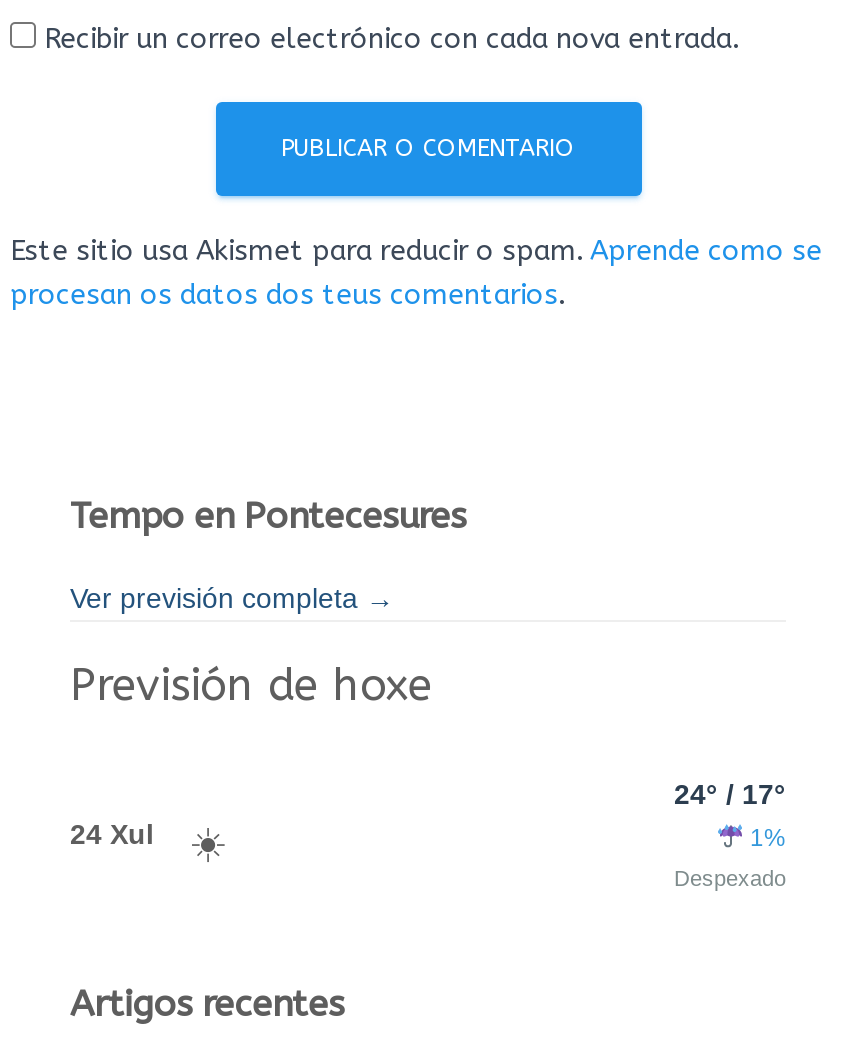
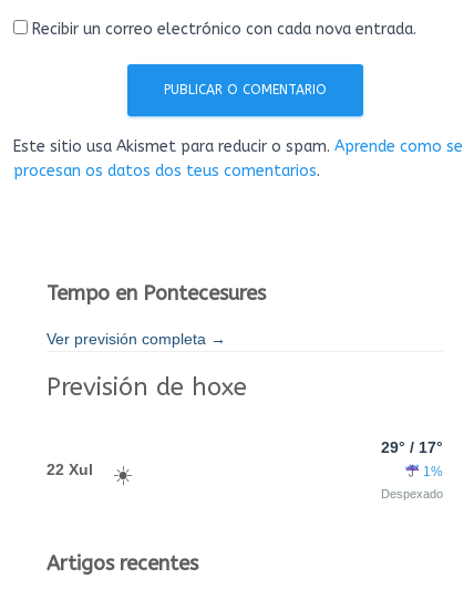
[674,778,786,810] 24° / 17° -> [381,438,443,456] 29° / 17°
[70,818,154,850] 24 Xul -> [47,461,93,478] 22 Xul

